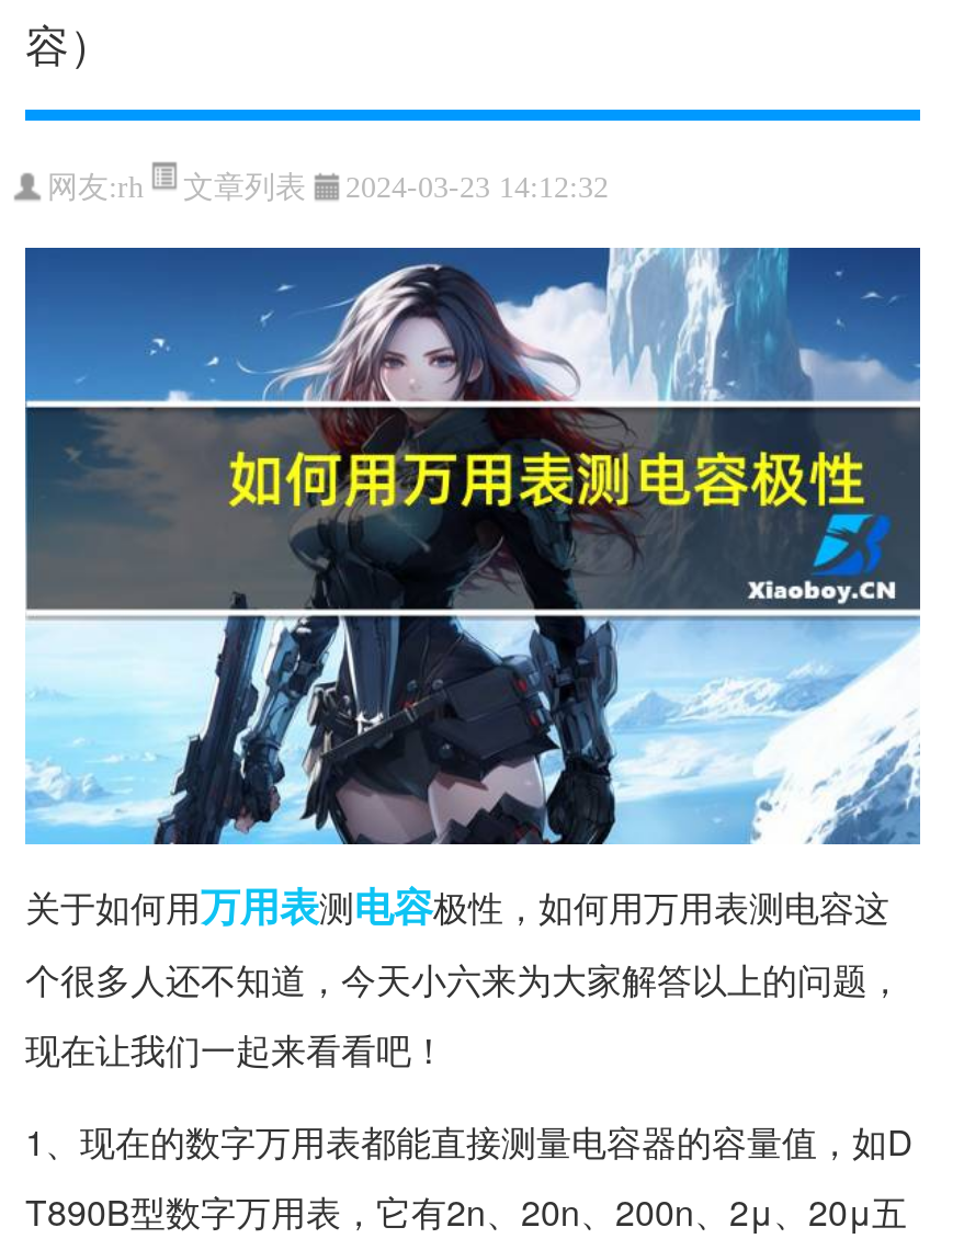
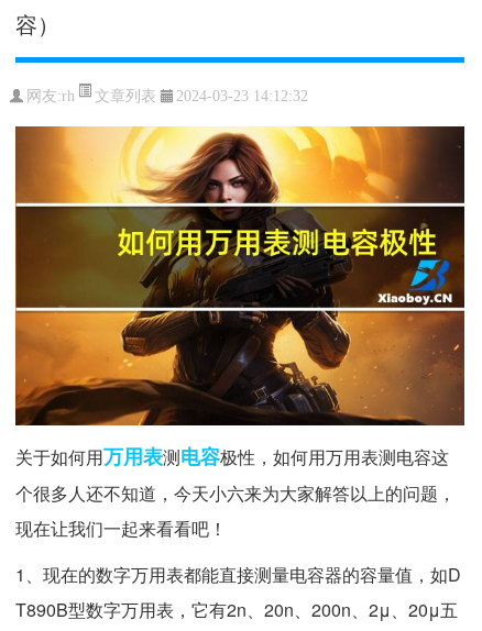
[23,246,922,846] [image] -> [14,125,465,427] [image]

